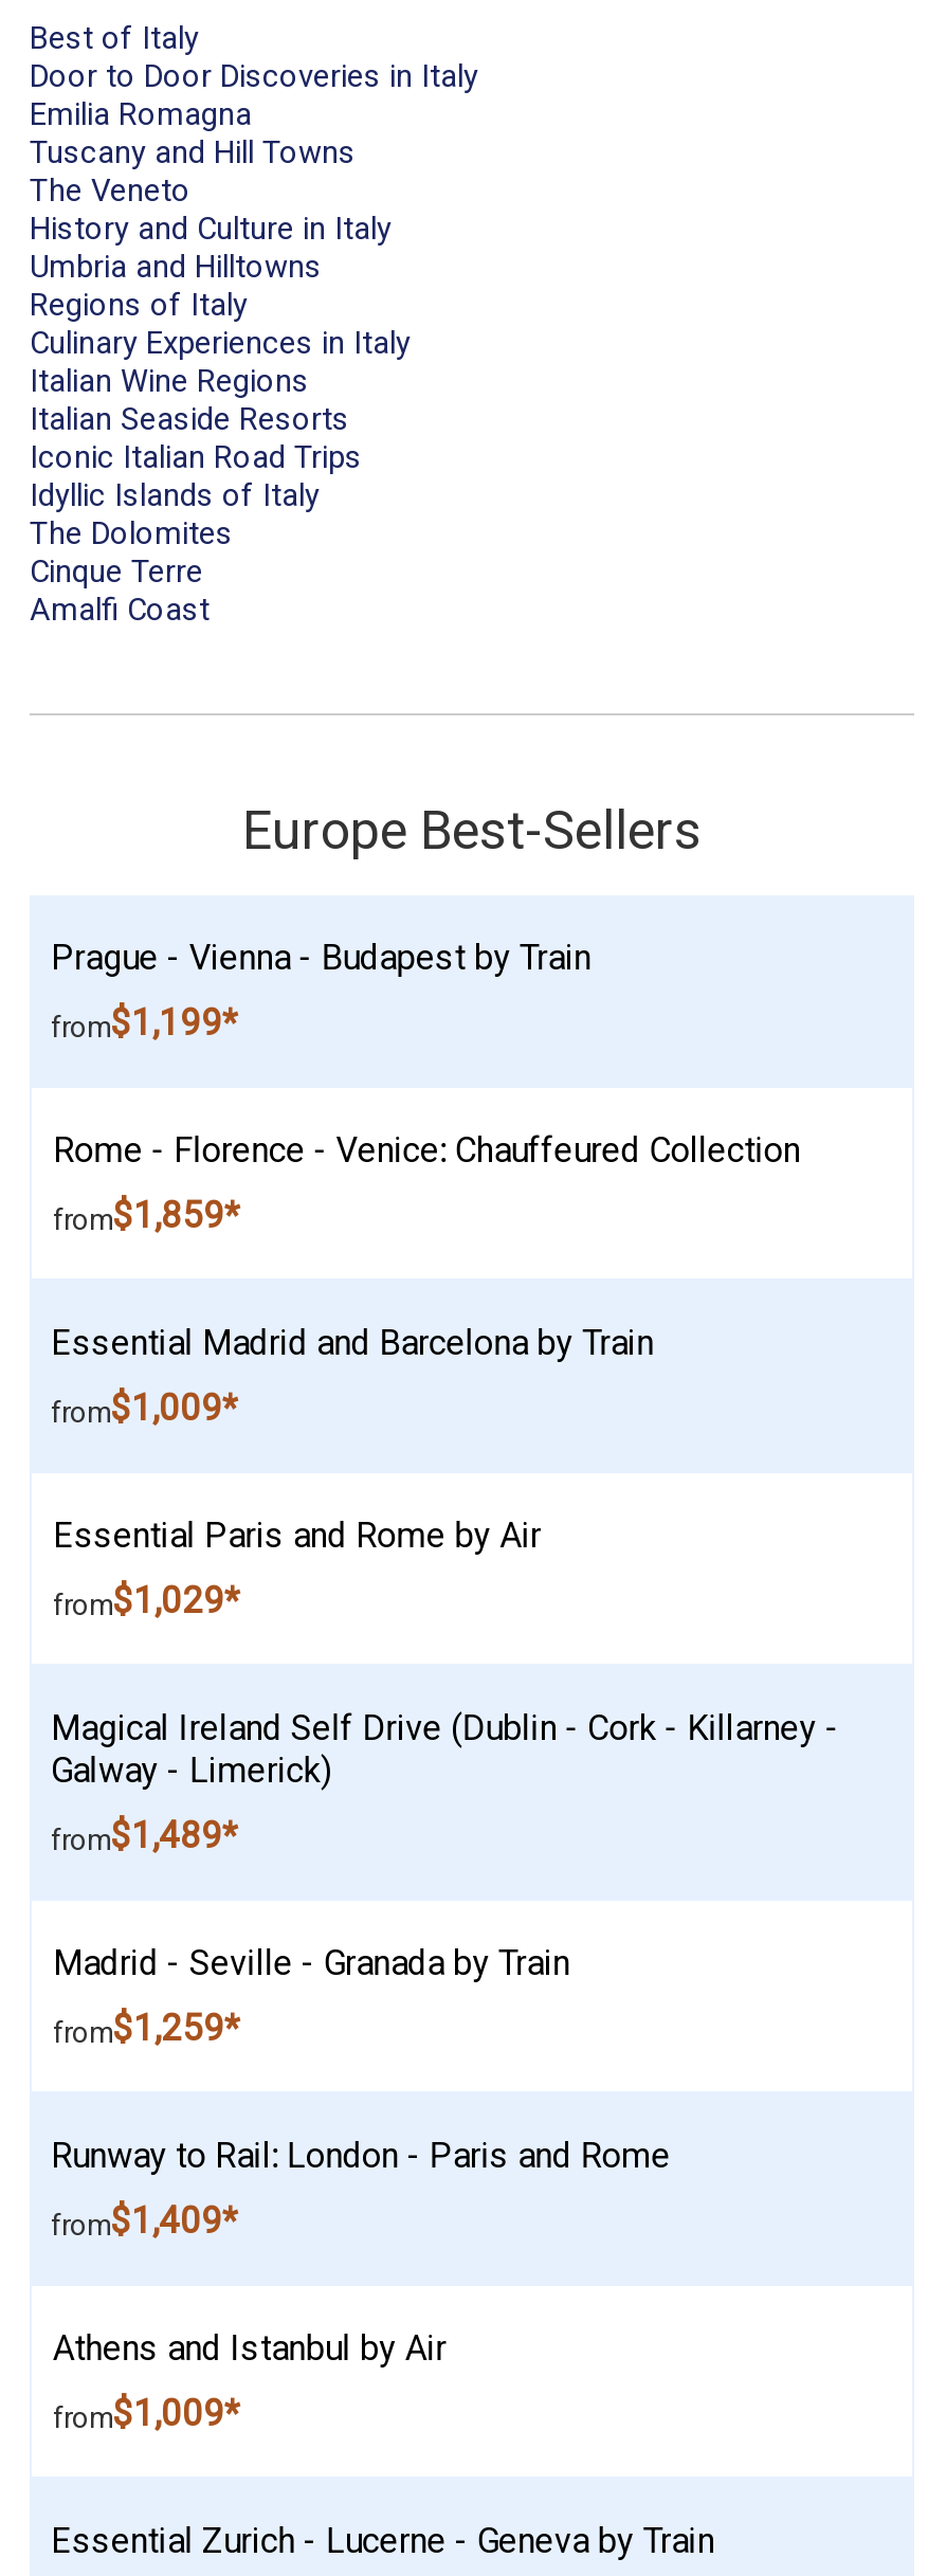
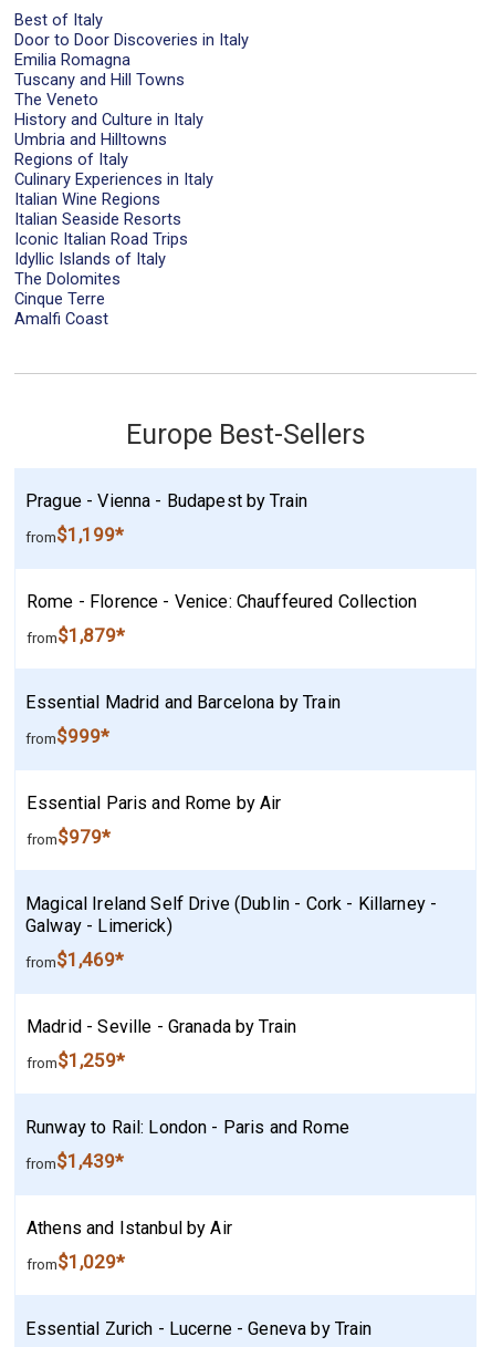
[53,1194,241,1236] from$1,859* -> [27,624,125,646] from$1,879*
[51,1386,239,1429] from$1,009* -> [25,725,109,747] from$999*
[53,1579,241,1621] from$1,029* -> [27,826,111,848] from$979*
[51,1814,239,1856] from$1,489* -> [25,949,124,971] from$1,469*
[51,2199,239,2242] from$1,409* -> [25,1150,124,1172] from$1,439*
[53,2392,241,2434] from$1,009* -> [27,1251,125,1273] from$1,029*

